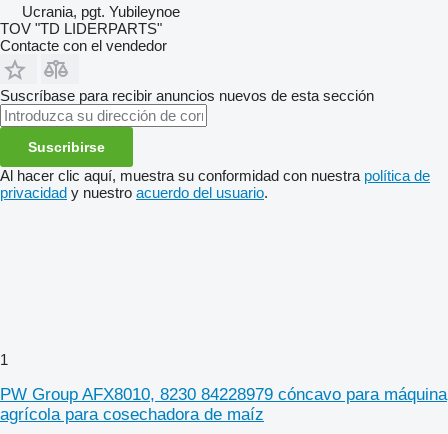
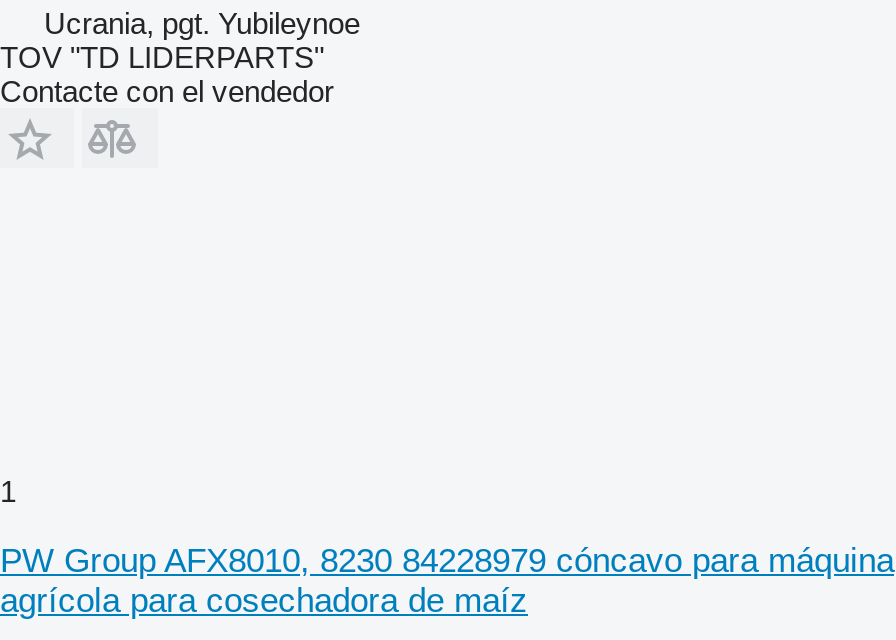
[0,87,430,201] Suscríbase para recibir anuncios nuevos de esta sección | Suscribirse | Al hacer clic aquí, muestra su conformidad con nuestra política de | privacidad y nuestro acuerdo del usuario. -> none

